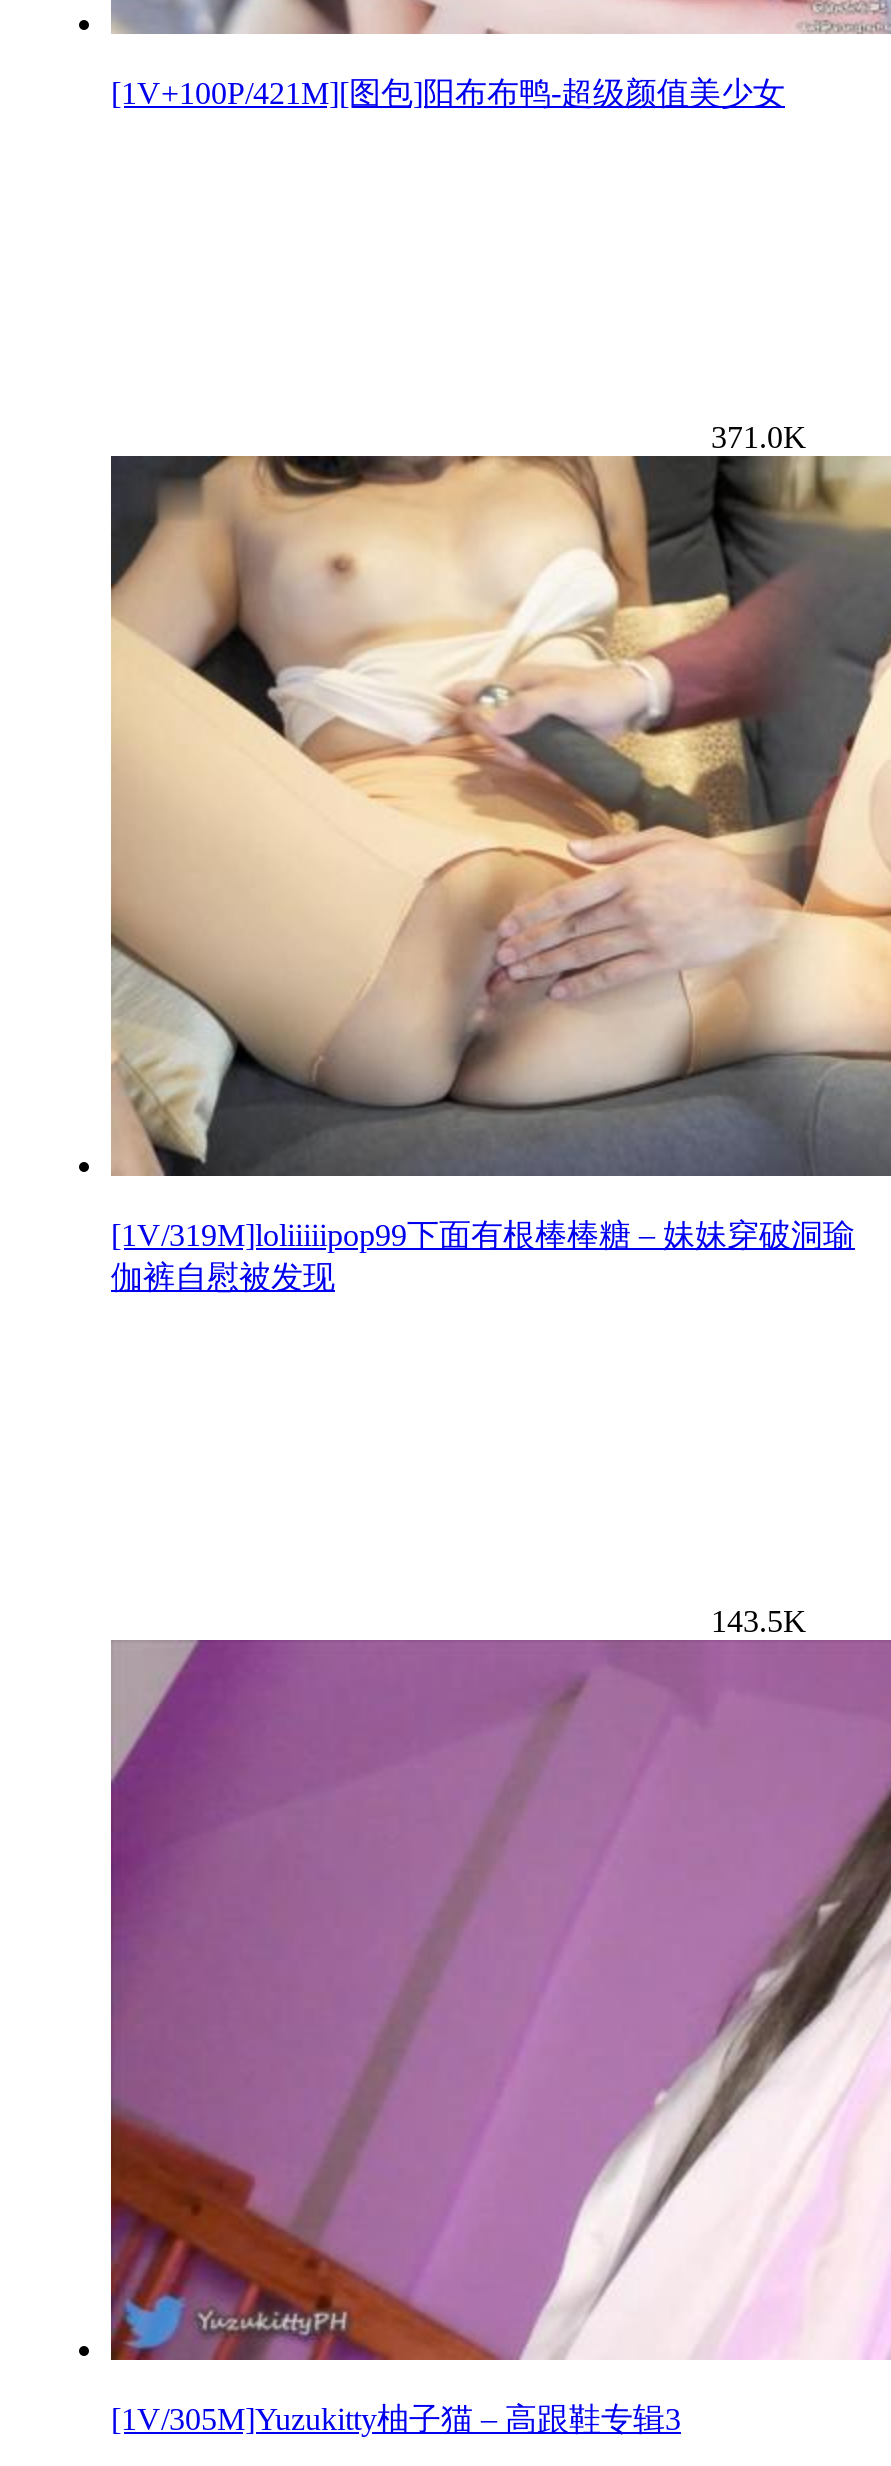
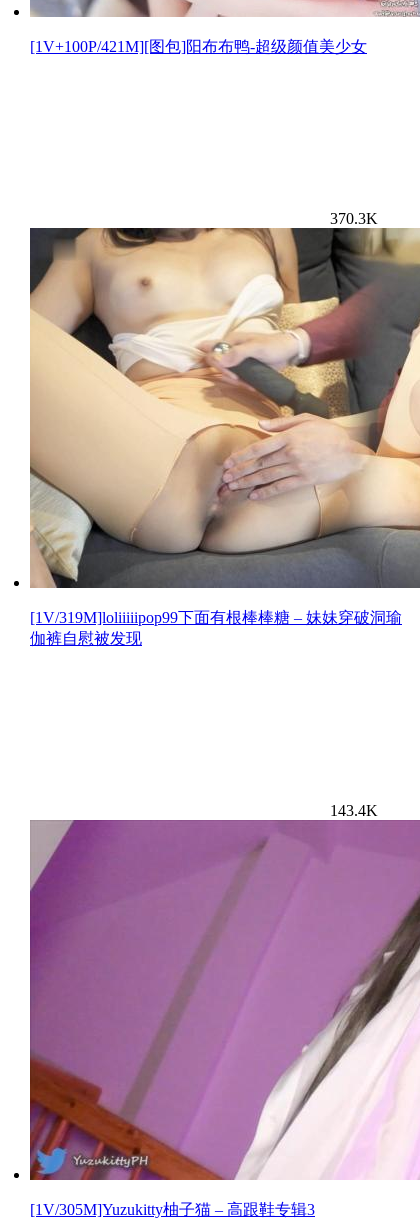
[711,419,807,453] 371.0K -> [330,209,378,226] 370.3K
[711,1603,807,1637] 143.5K -> [330,801,378,818] 143.4K

